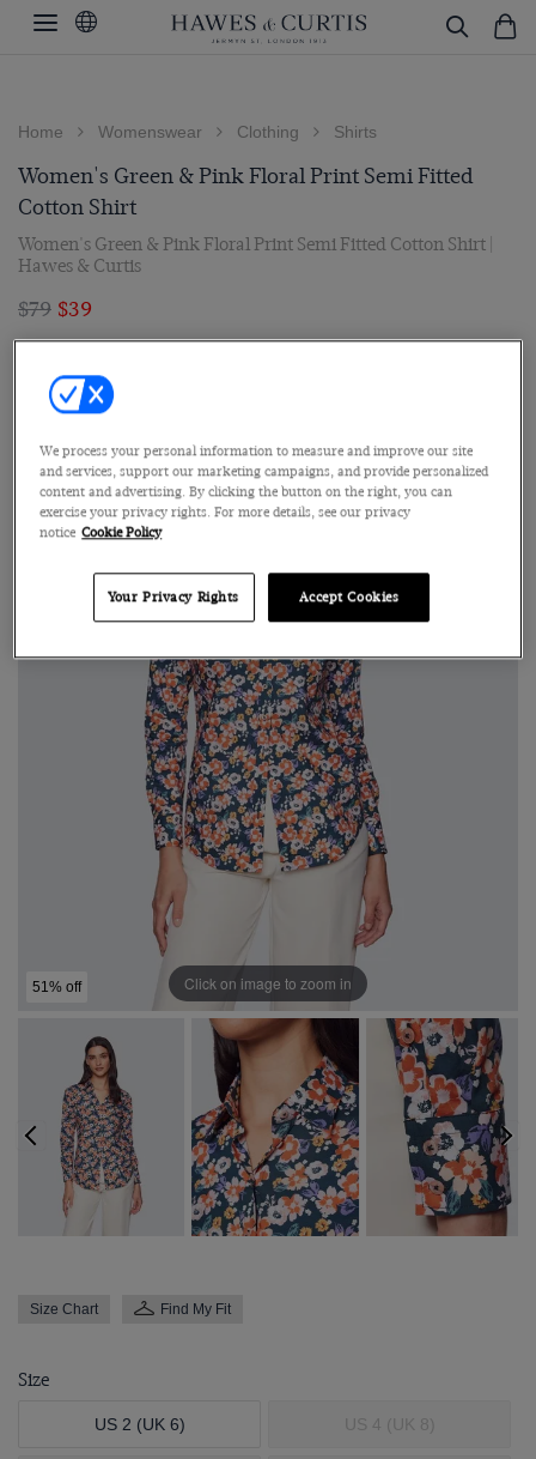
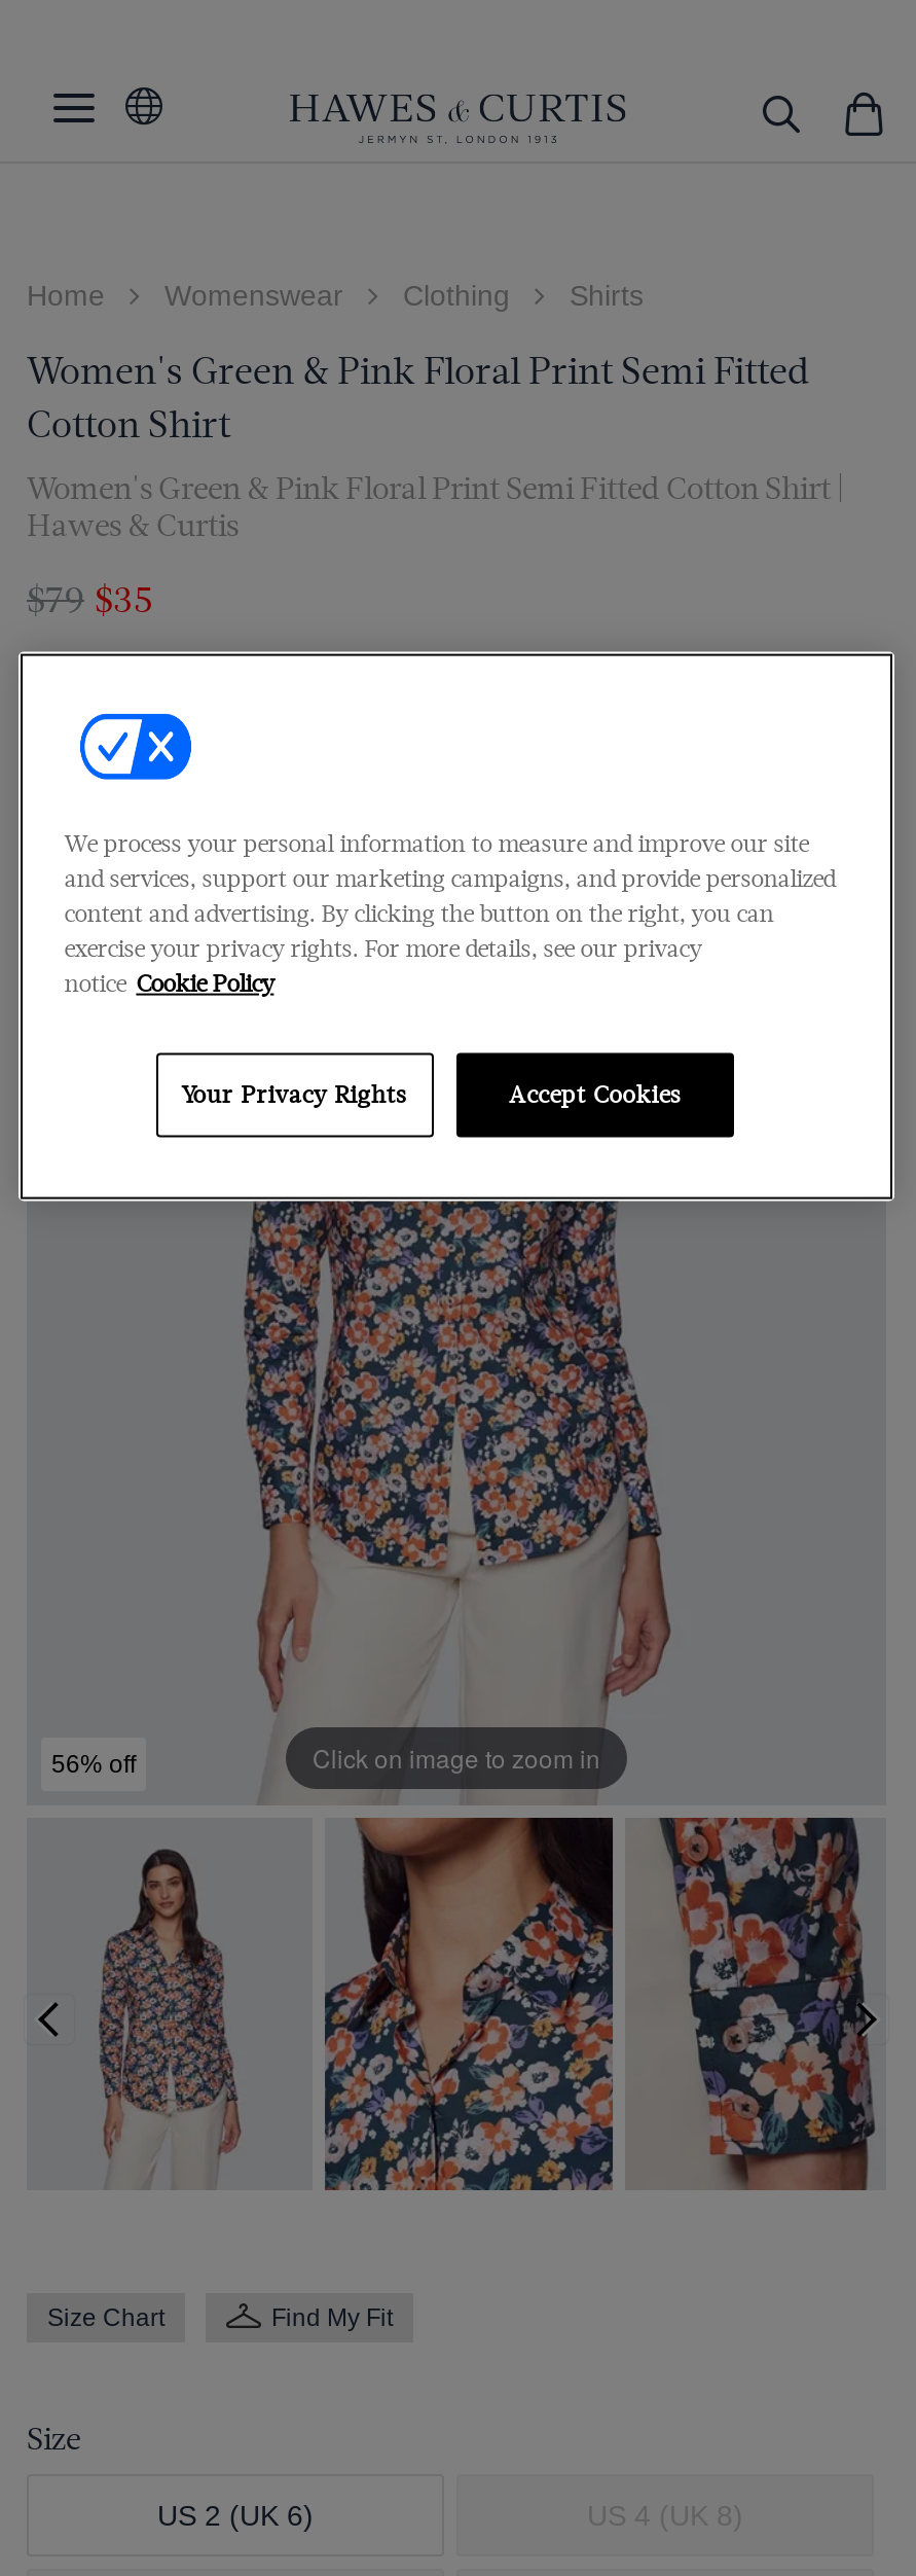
[18,296,92,321] $79 $39 -> [27,577,154,620] $79 $35
[32,979,81,996] 51% off -> [51,1751,136,1780] 56% off

